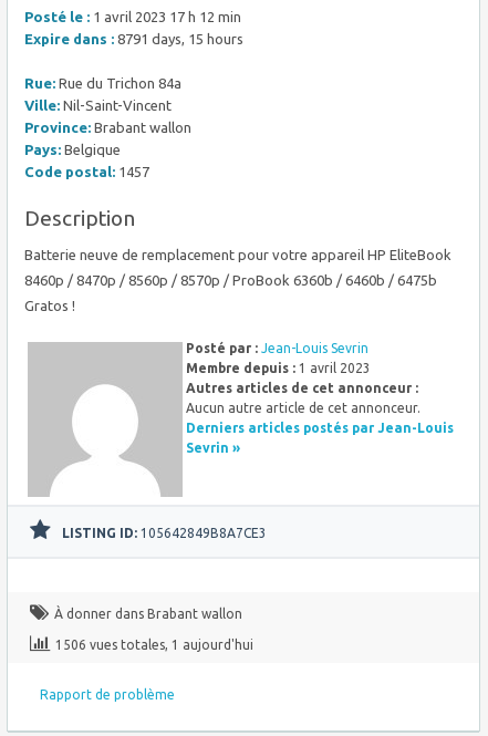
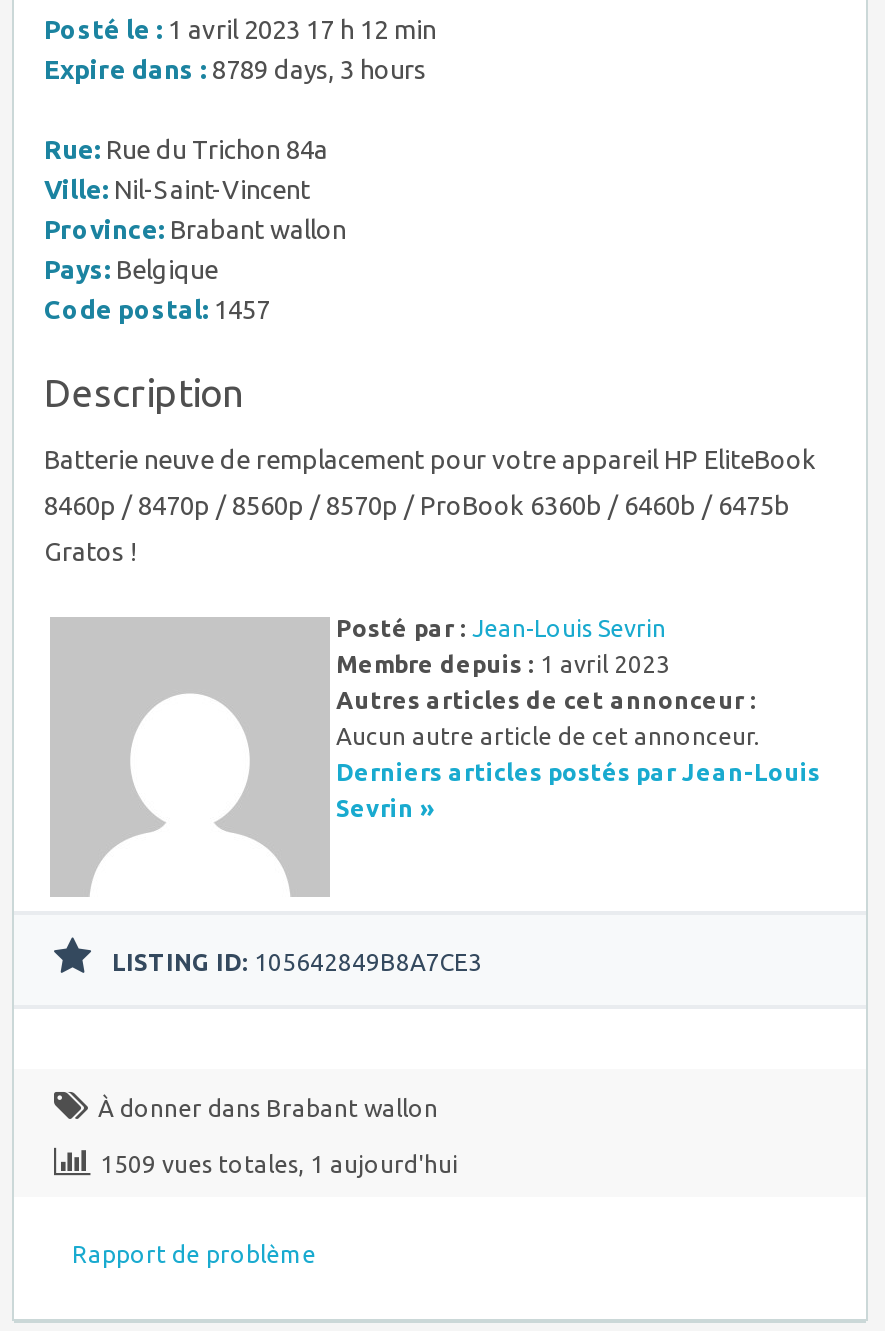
[24,31,243,46] Expire dans : 8791 days, 15 hours -> [44,54,426,82] Expire dans : 8789 days, 3 hours
[55,637,253,652] 1506 vues totales, 1 aujourd'hui -> [100,1150,458,1176] 1509 vues totales, 1 aujourd'hui

